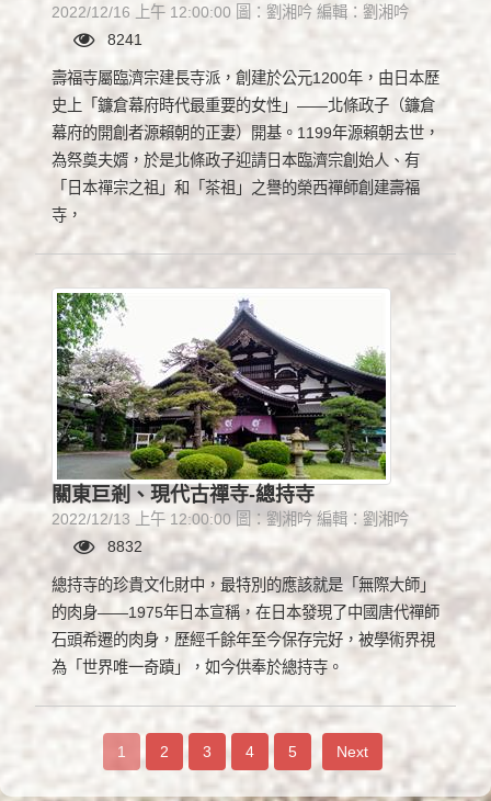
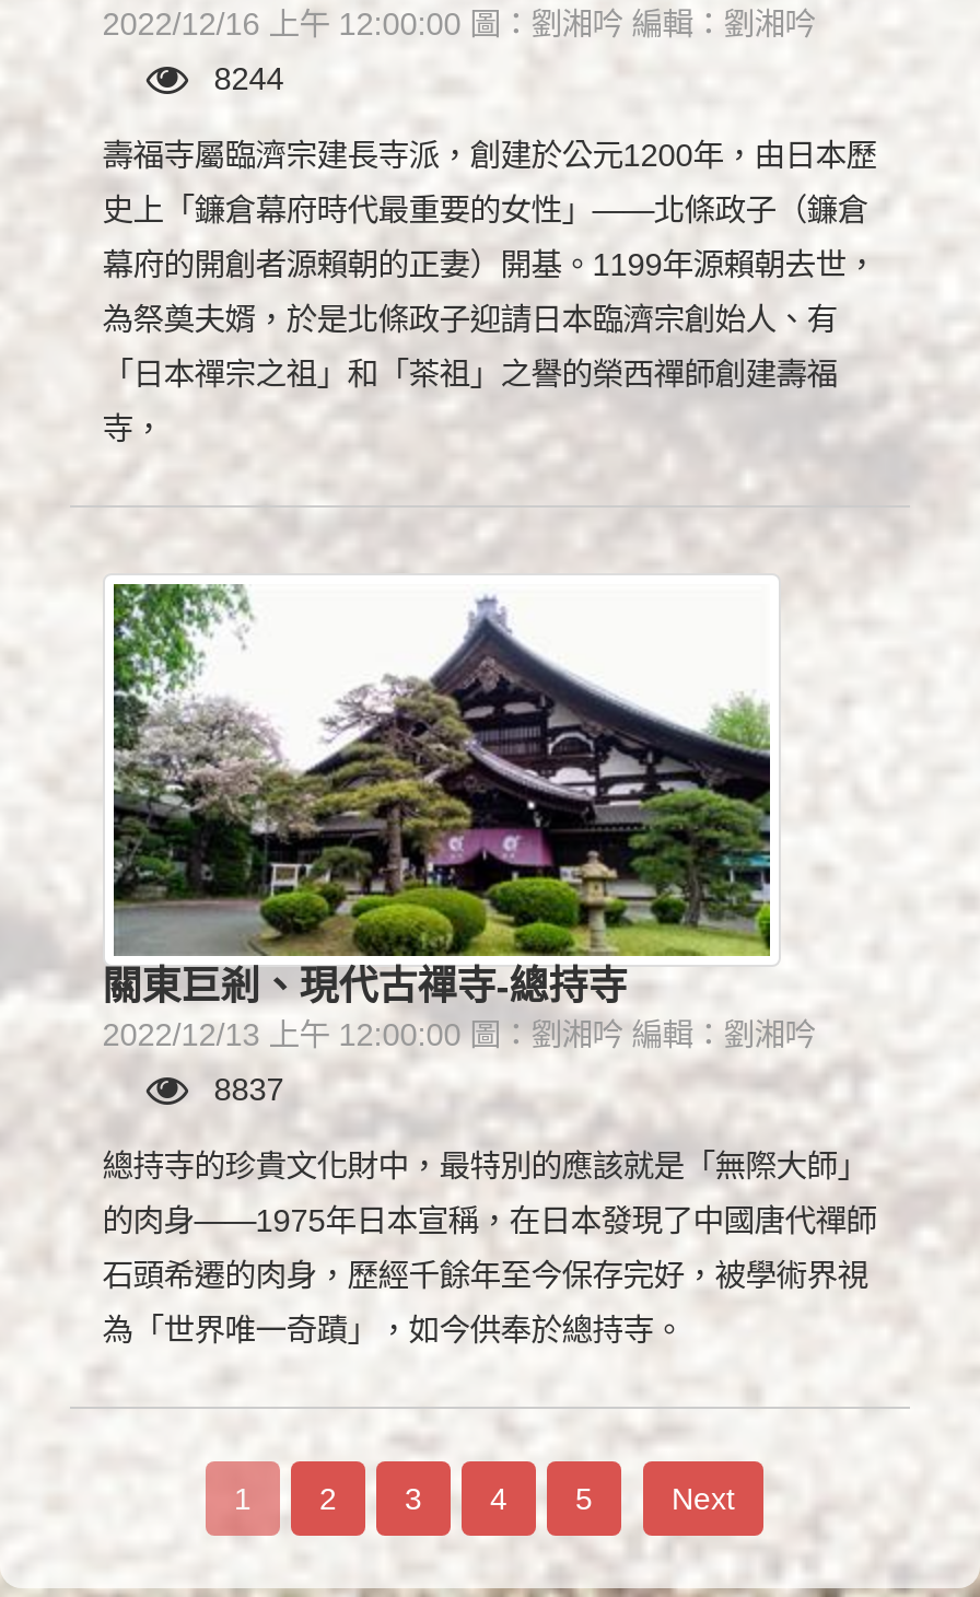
[94,31,142,48] 8241 -> [187,61,284,96] 8244
[94,538,142,555] 8832 -> [187,1072,284,1107] 8837

